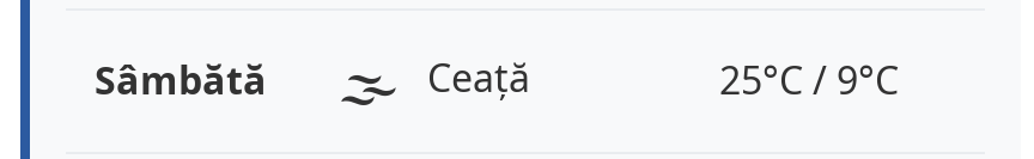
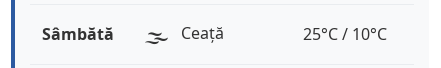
[719,55,899,107] 25°C / 9°C -> [303,23,387,45] 25°C / 10°C

